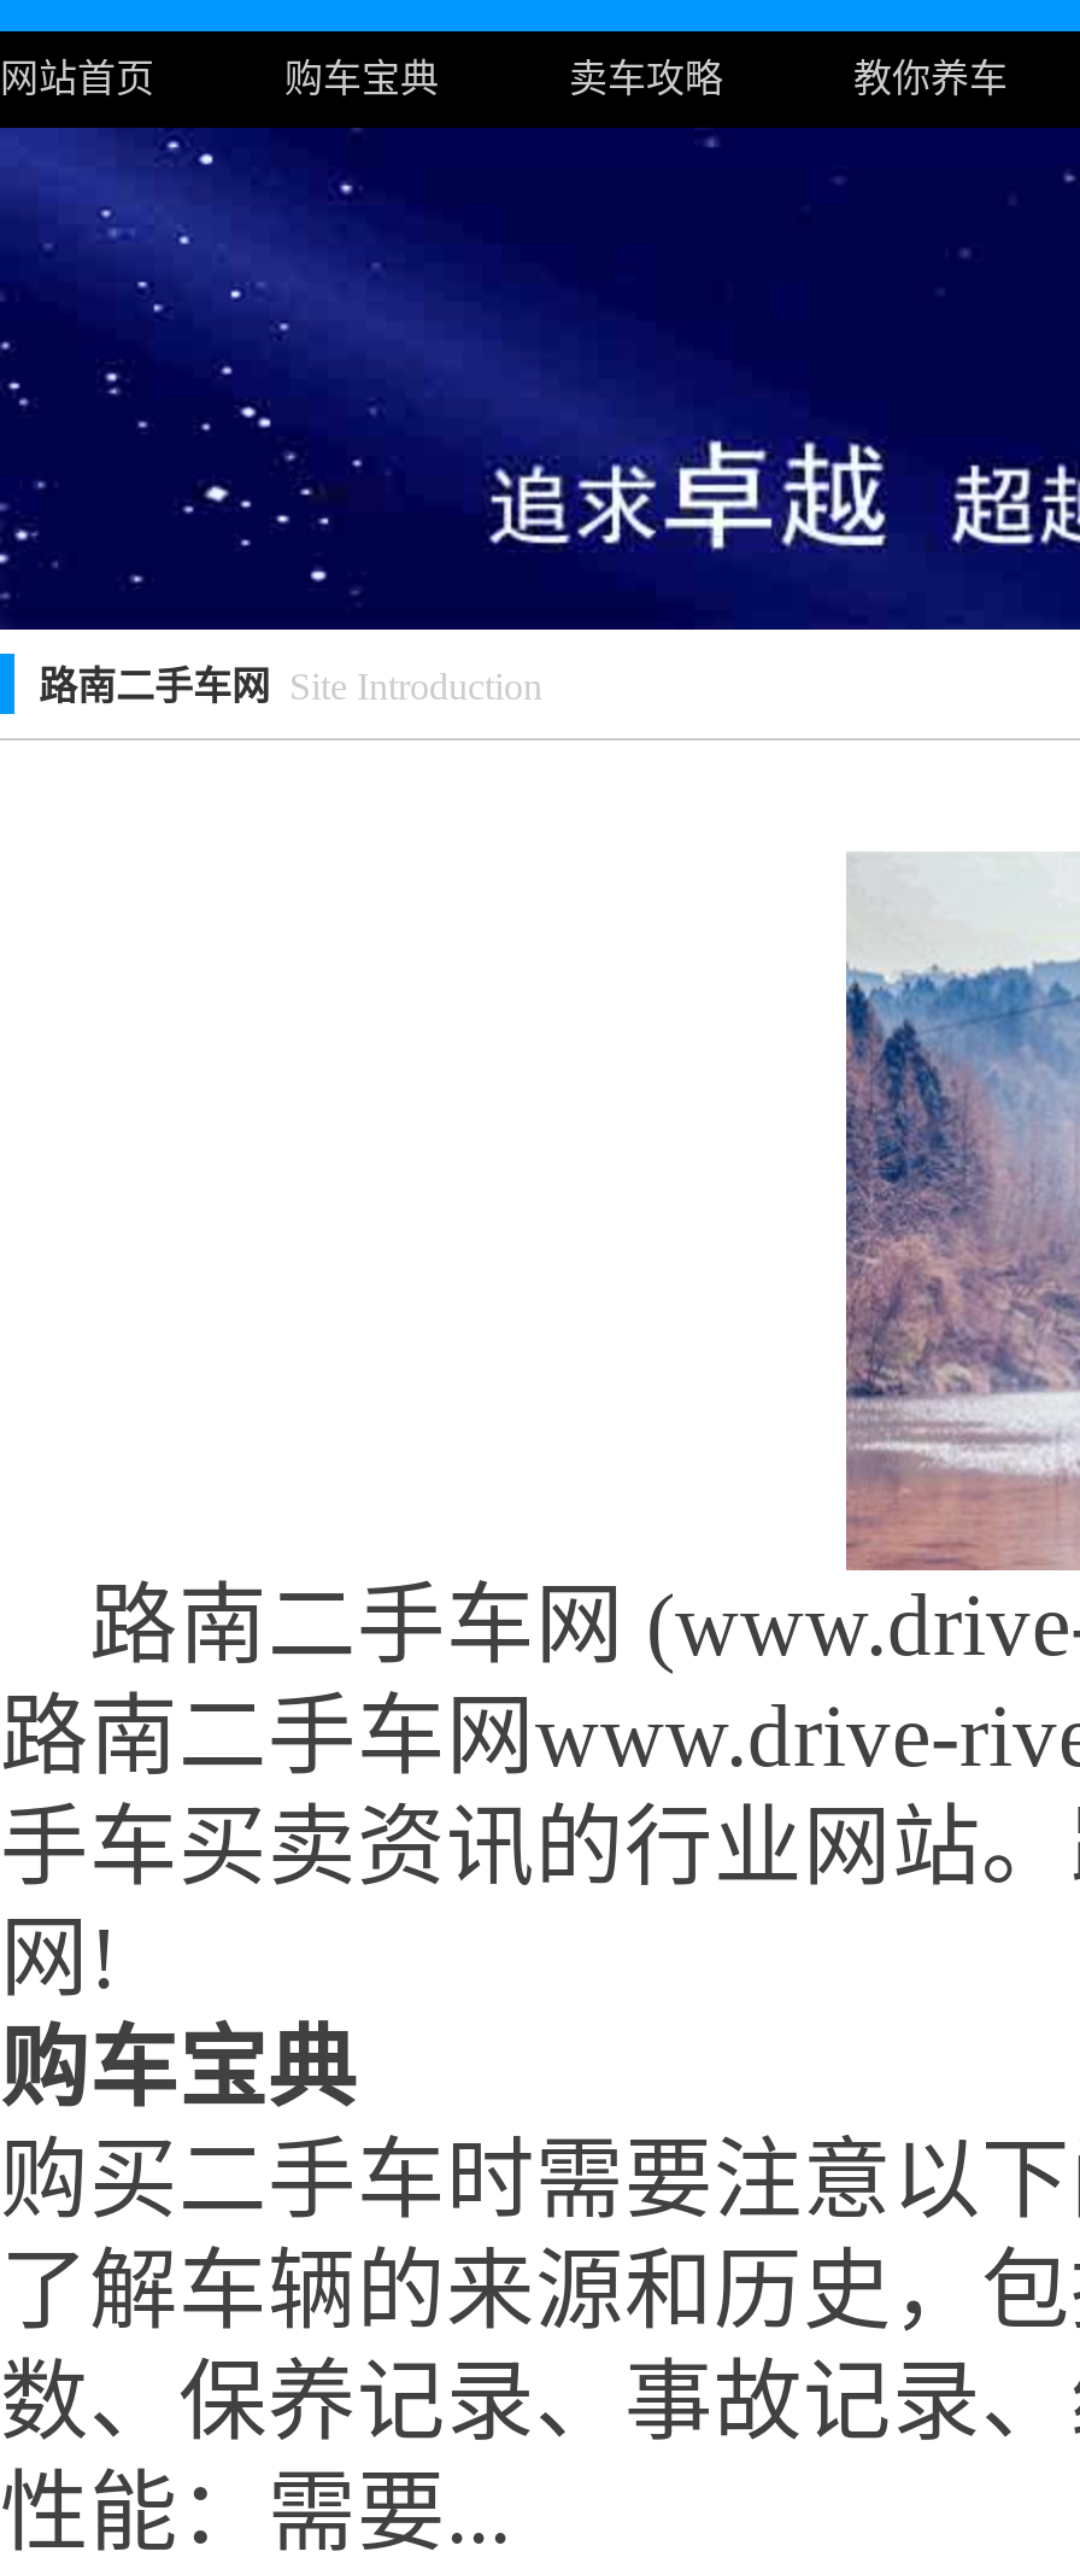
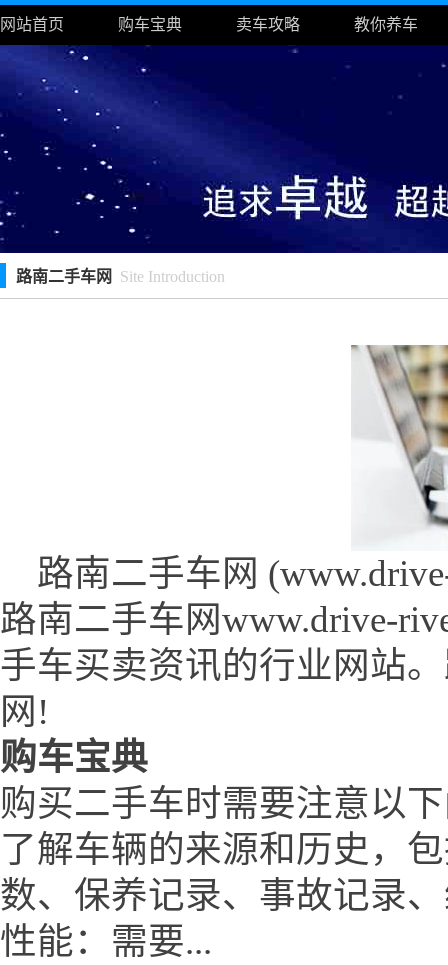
[844,856,1073,1570] [image] -> [351,345,445,551] [image]

